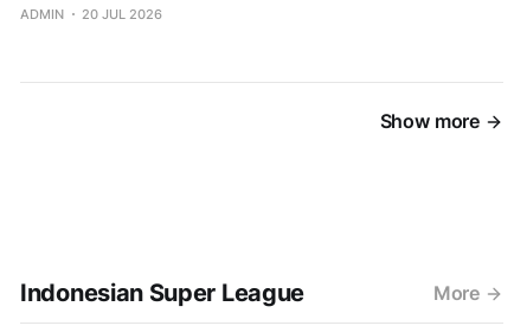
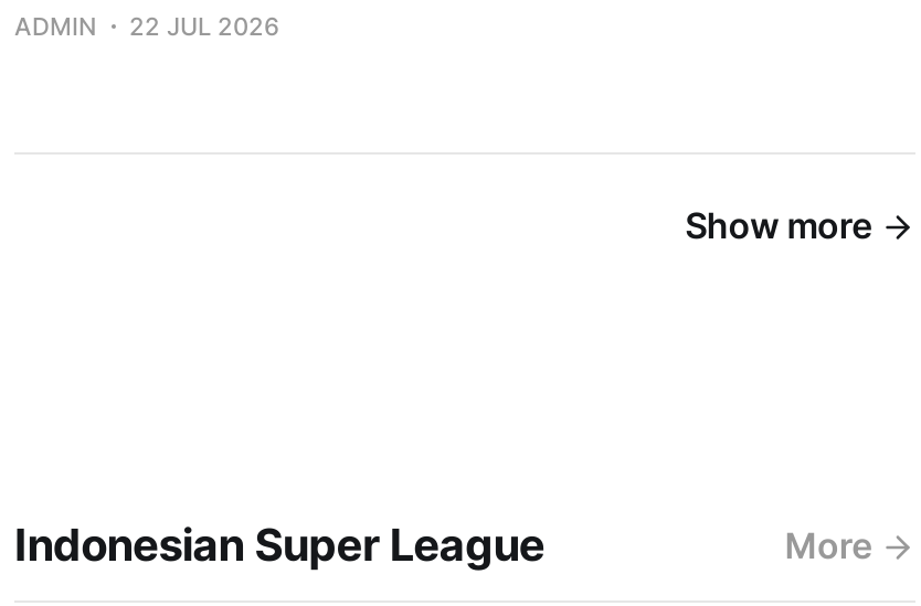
[20,6,162,23] ADMIN 20 JUL 2026 -> [14,11,279,42] ADMIN 22 JUL 2026

